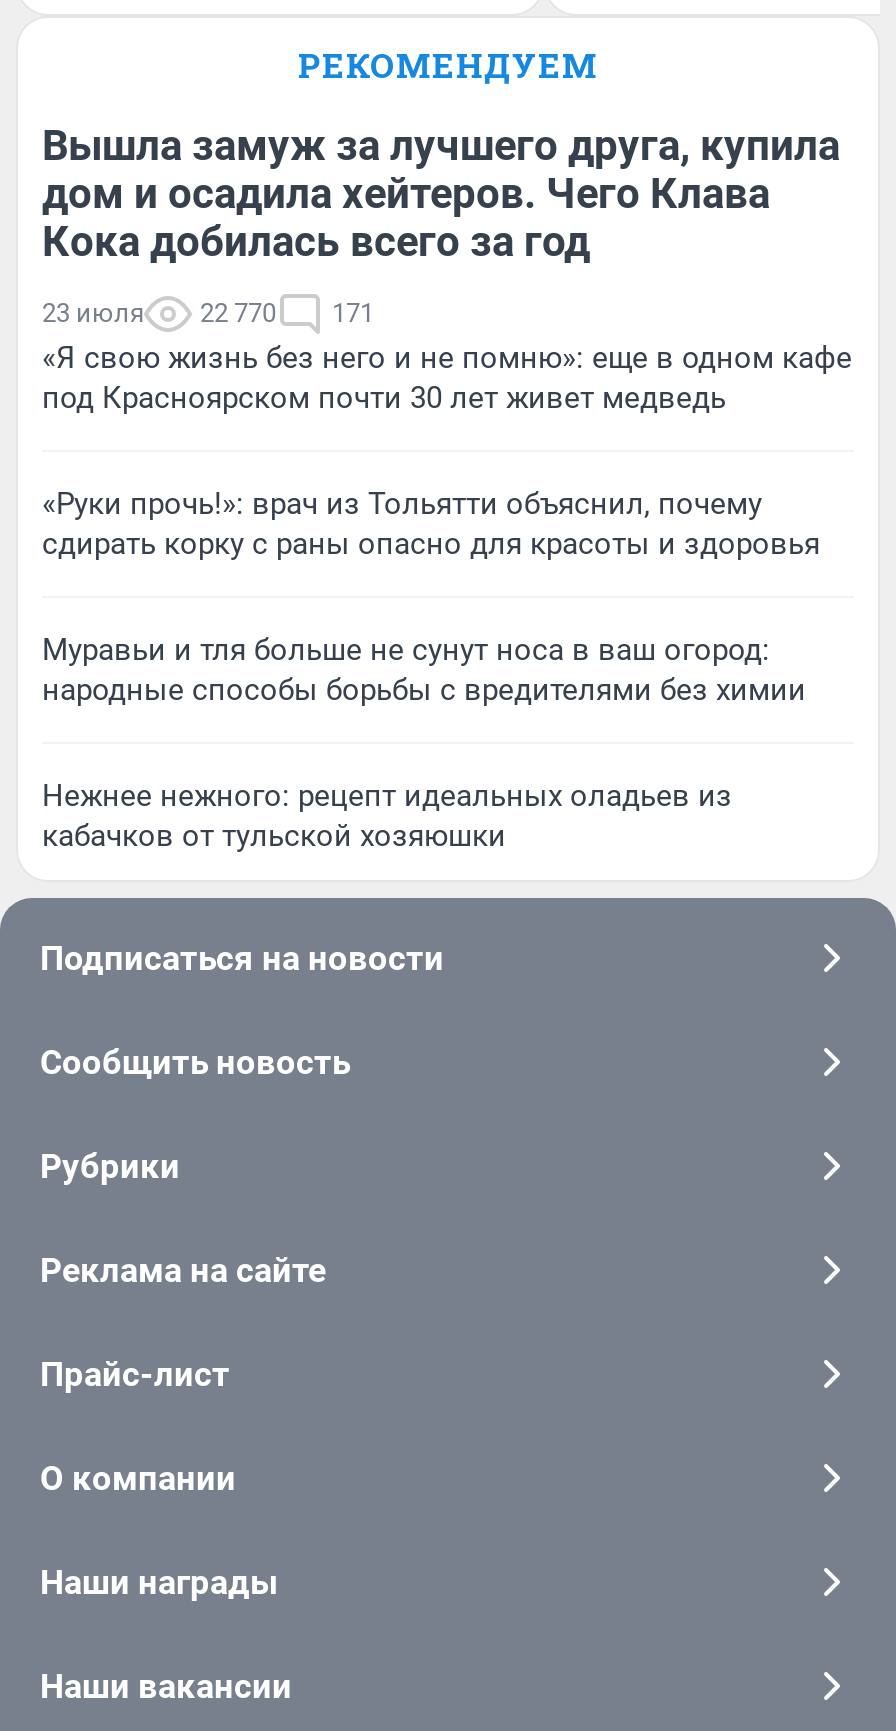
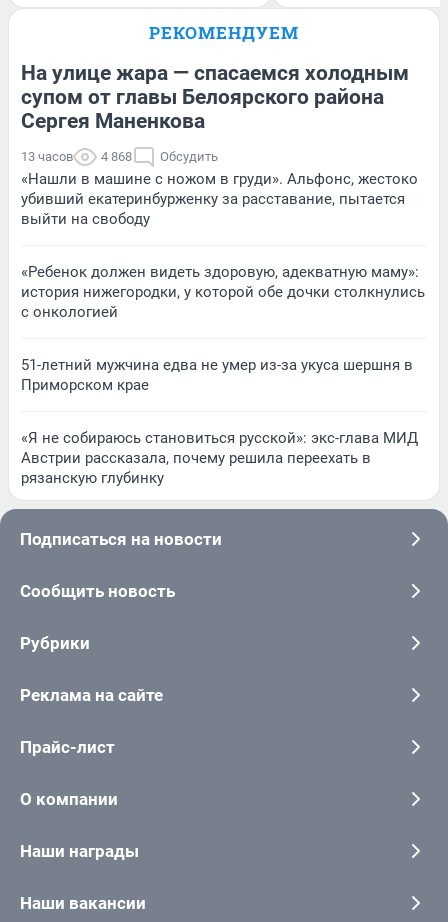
[42,122,840,266] Вышла замуж за лучшего друга, купила | дом и осадила хейтеров. Чего Клава | Кока добилась всего за год -> [21,61,409,133] На улице жара — спасаемся холодным | супом от главы Белоярского района | Сергея Маненкова
[42,298,852,416] 23 июля | 22 770 | 171 | «Я свою жизнь без него и не помню»: еще в одном кафе | под Красноярском почти 30 лет живет медведь -> [21,149,418,228] 13 часов | 4 868 | Обсудить | «Нашли в машине с ножом в груди». Альфонс, жестоко | убивший екатеринбурженку за расставание, пытается | выйти на свободу
[42,486,820,562] «Руки прочь!»: врач из Тольятти объяснил, почему | сдирать корку с раны опасно для красоты и здоровья -> [21,263,425,321] «Ребенок должен видеть здоровую, адекватную маму»: | история нижегородки, у которой обе дочки столкнулись | с онкологией
[42,632,806,708] Муравьи и тля больше не сунут носа в ваш огород: | народные способы борьбы с вредителями без химии -> [21,356,413,394] 51-летний мужчина едва не умер из-за укуса шершня в | Приморском крае
[42,778,732,854] Нежнее нежного: рецепт идеальных оладьев из | кабачков от тульской хозяюшки -> [21,429,418,487] «Я не собираюсь становиться русской»: экс-глава МИД | Австрии рассказала, почему решила переехать в | рязанскую глубинку

